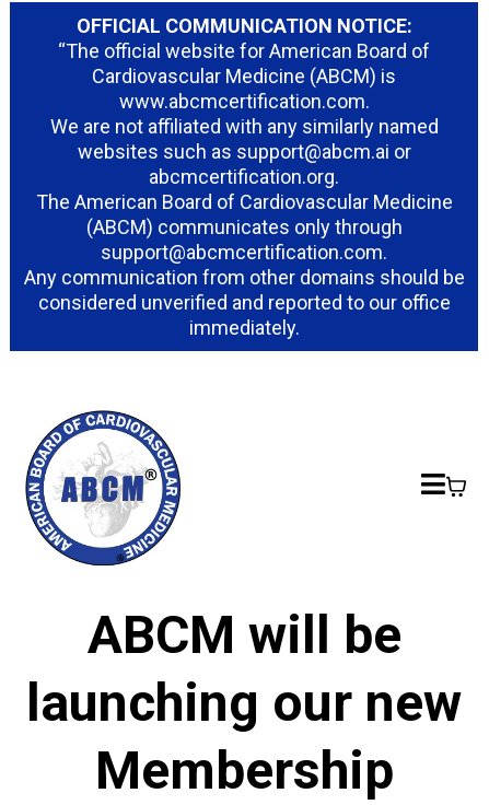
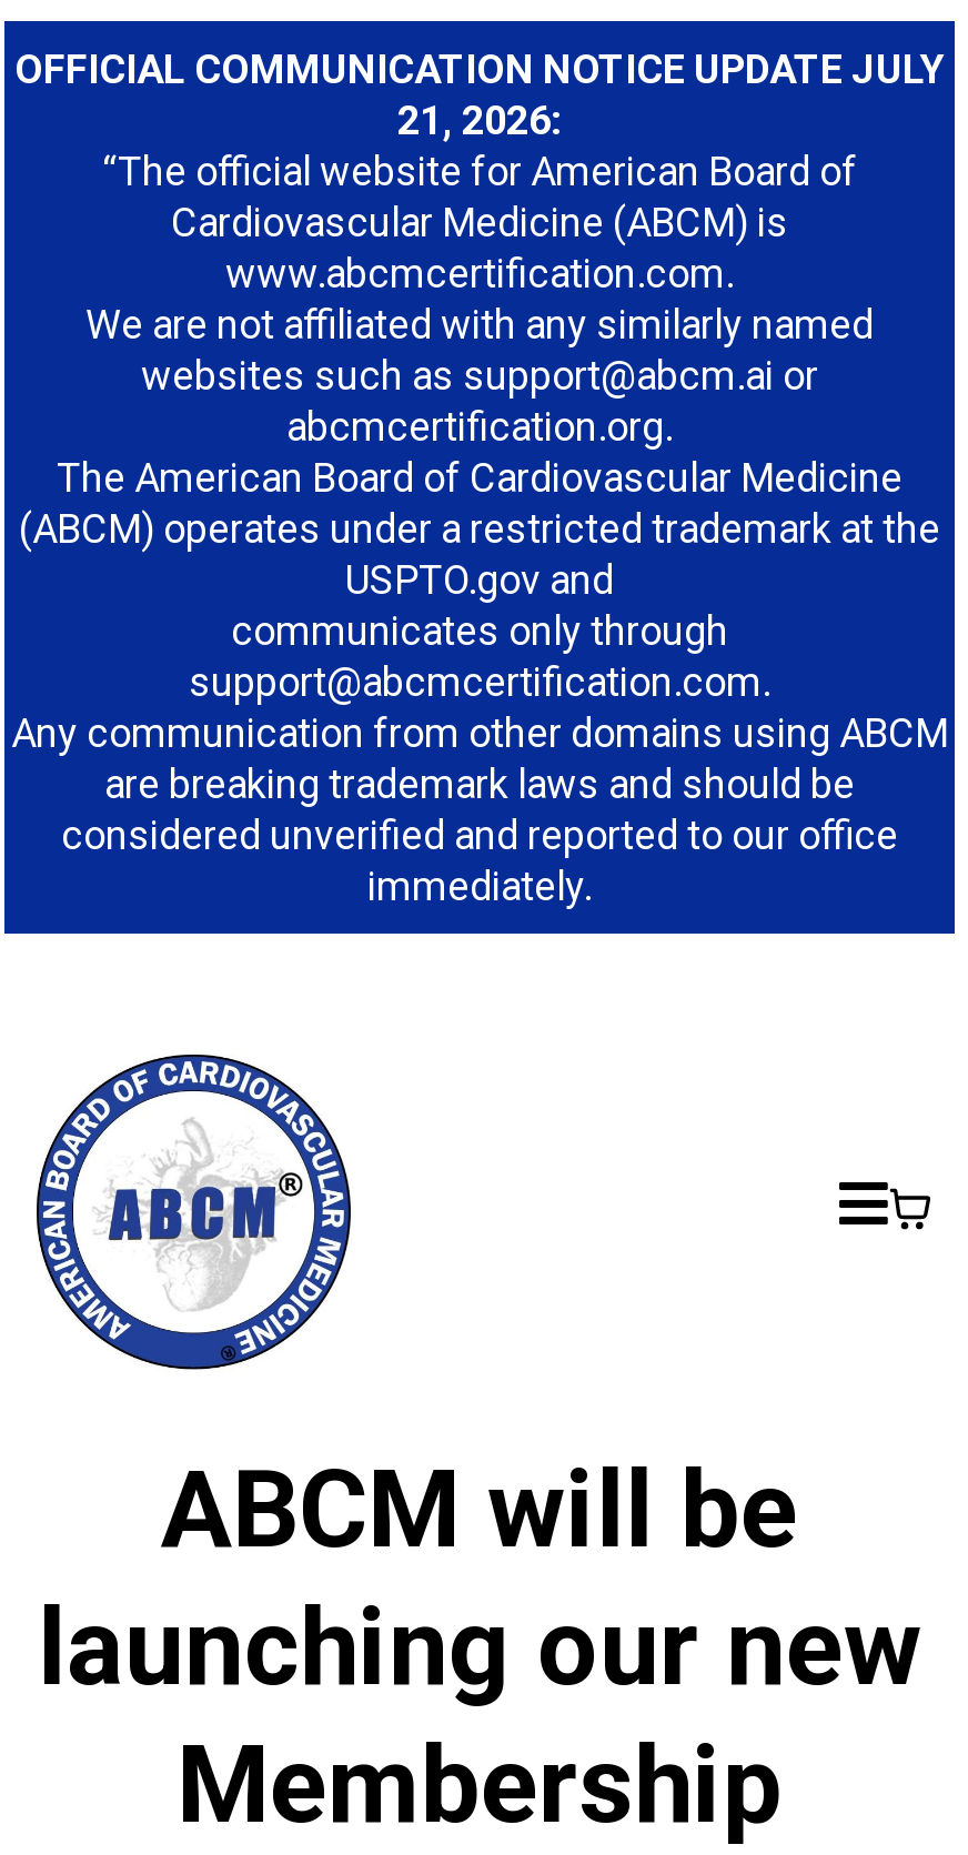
[76,14,412,37] OFFICIAL COMMUNICATION NOTICE: -> [14,46,945,143] OFFICIAL COMMUNICATION NOTICE UPDATE JULY | 21, 2026:
[86,215,402,238] (ABCM) communicates only through -> [19,505,940,654] (ABCM) operates under a restricted trademark at the | USPTO.gov and | communicates only through
[24,266,464,289] Any communication from other domains should be -> [11,709,948,807] Any communication from other domains using ABCM | are breaking trademark laws and should be

